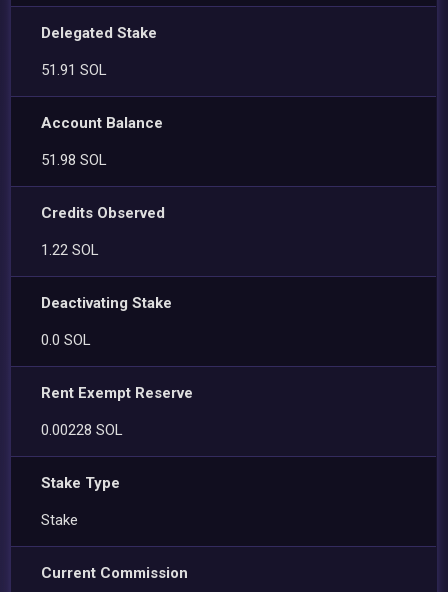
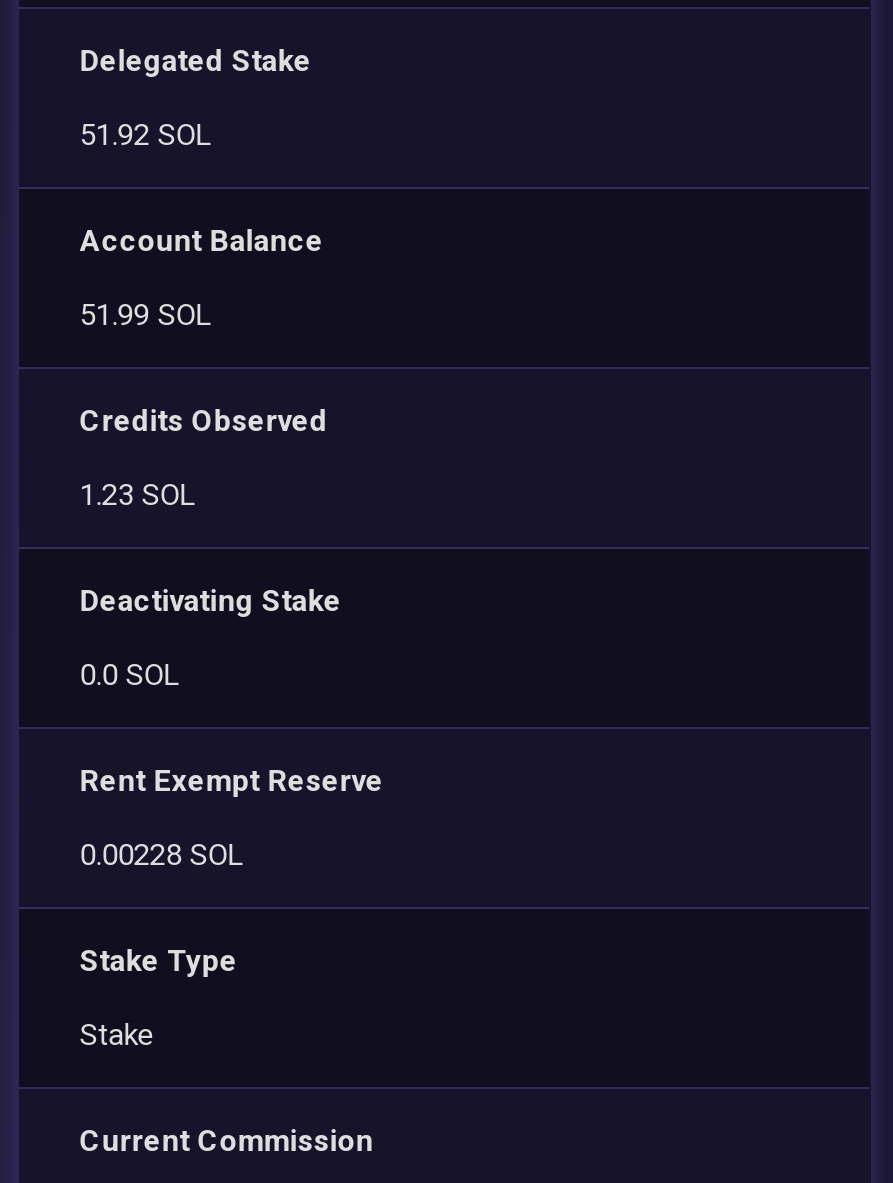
[41,60,107,78] 51.91 SOL -> [79,116,211,152] 51.92 SOL
[41,150,107,168] 51.98 SOL -> [79,296,211,332] 51.99 SOL
[41,240,99,258] 1.22 SOL -> [79,476,195,512] 1.23 SOL

